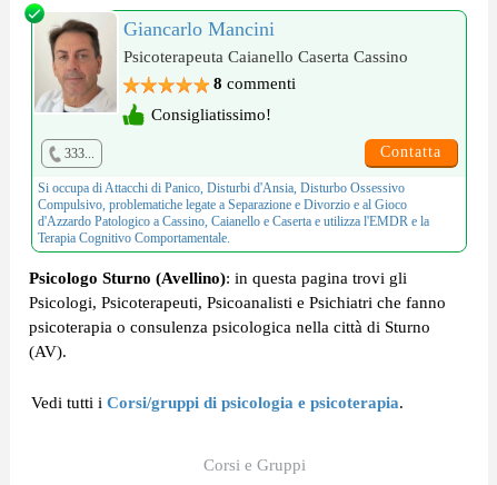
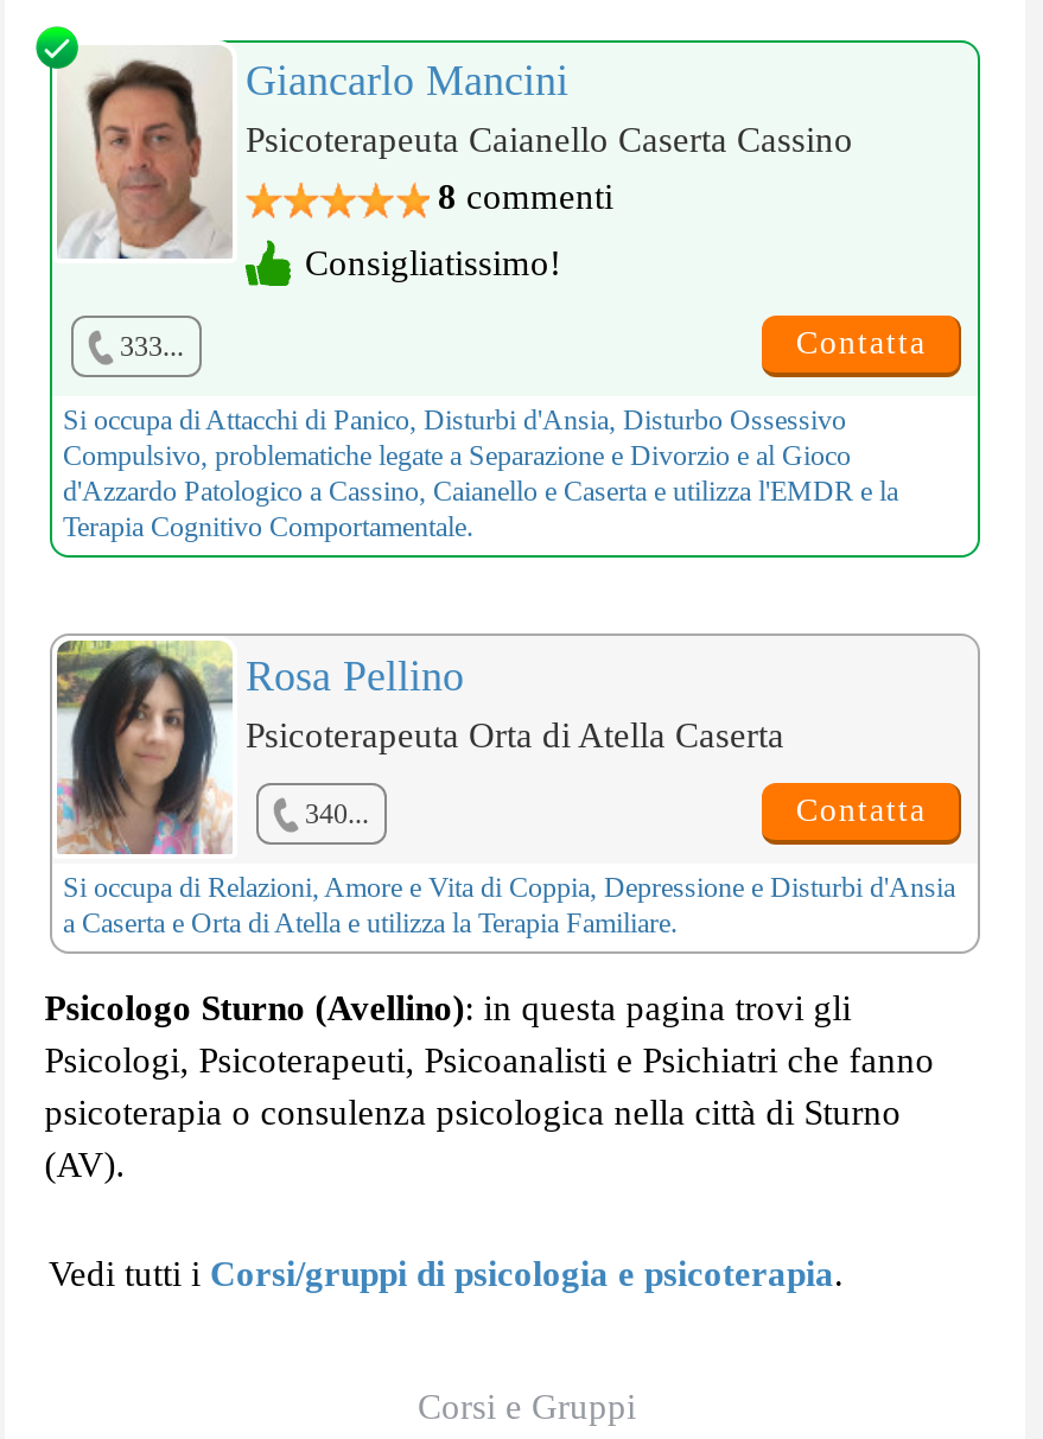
none -> [50,633,955,941] [image] | Rosa Pellino | Psicoterapeuta Orta di Atella Caserta | 340... | Contatta | Si occupa di Relazioni, Amore e Vita di Coppia, Depressione e Disturbi d'Ansia | a Caserta e Orta di Atella e utilizza la Terapia Familiare.

